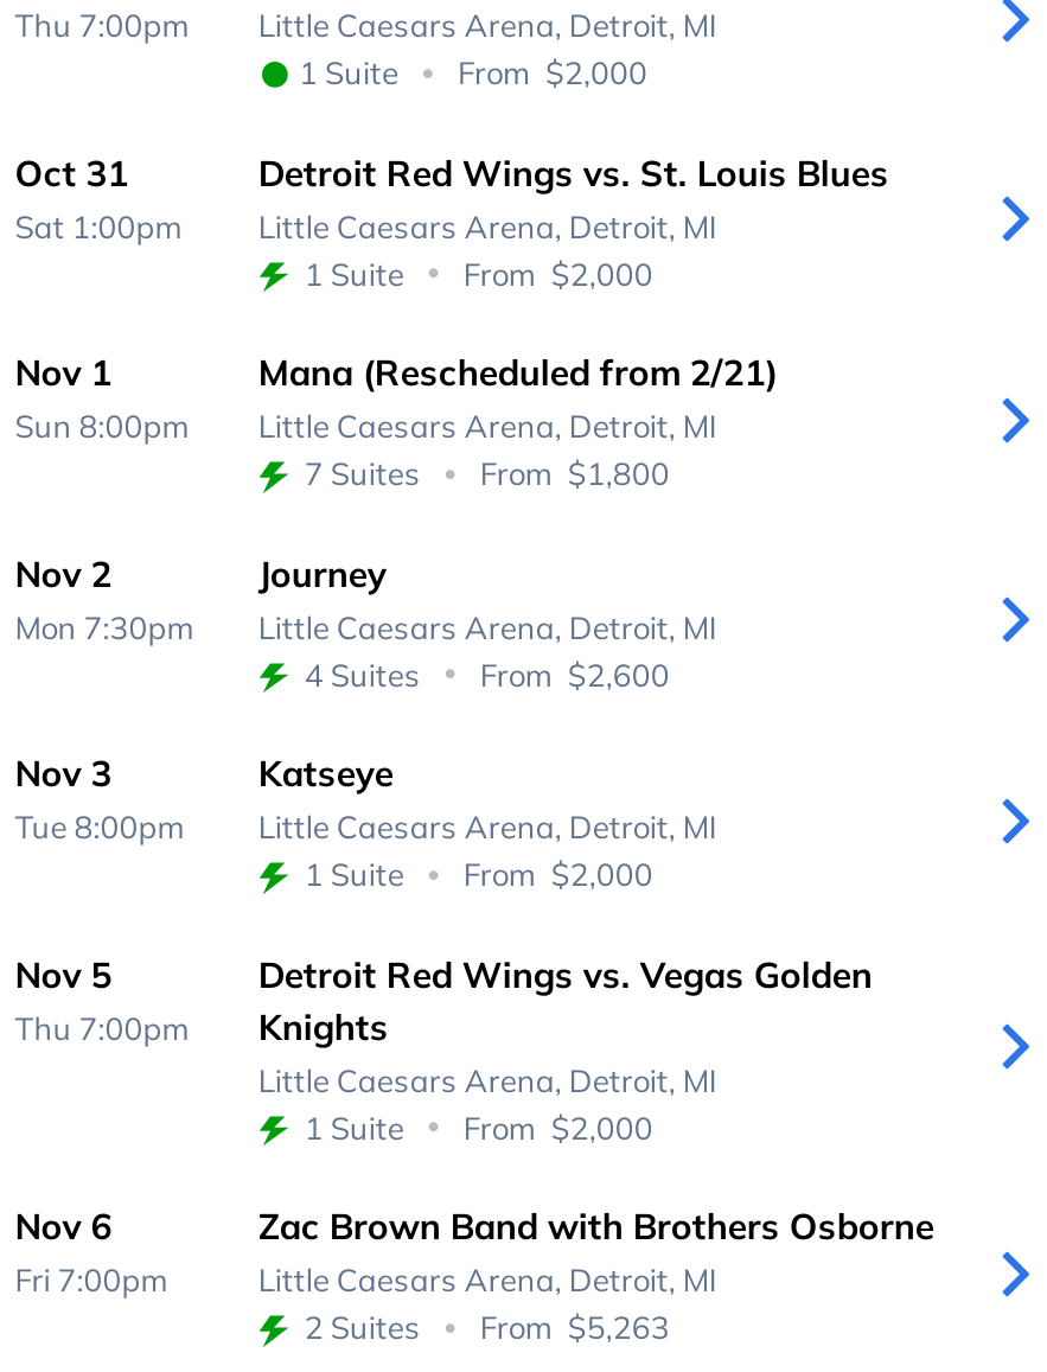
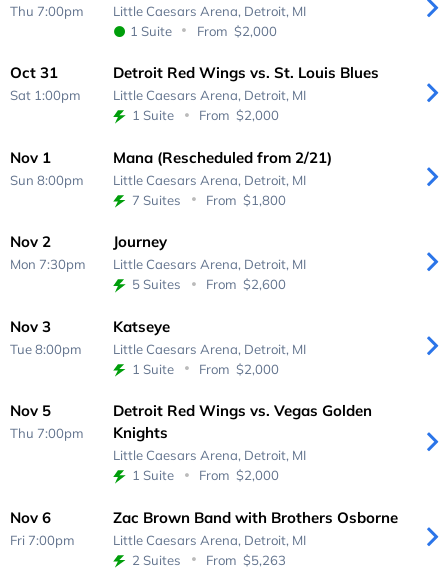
[304,655,670,693] 4 Suites From $2,600 -> [132,276,286,292] 5 Suites From $2,600

